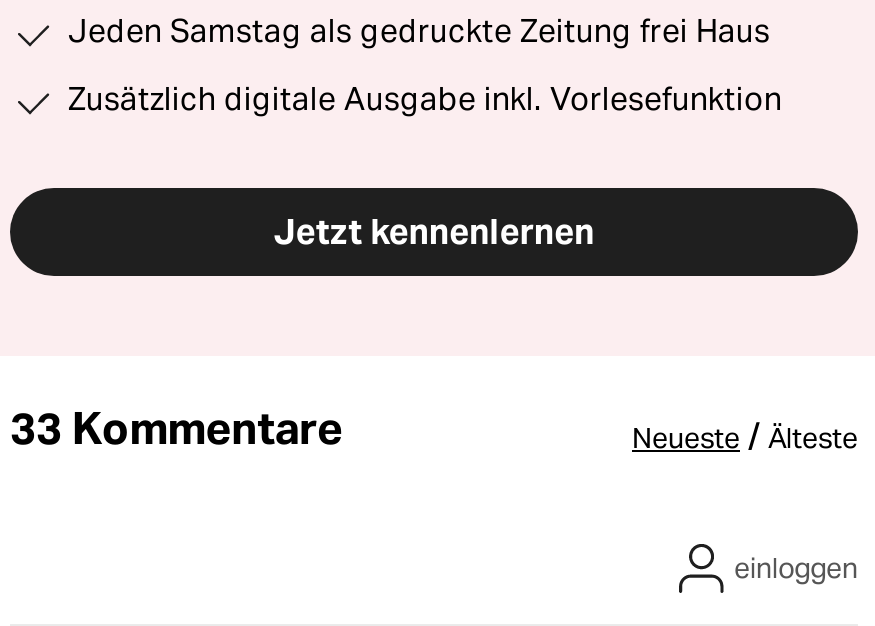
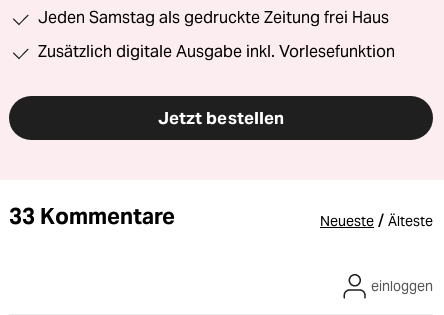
[273,210,595,254] Jetzt kennenlernen -> [158,107,284,129] Jetzt bestellen

